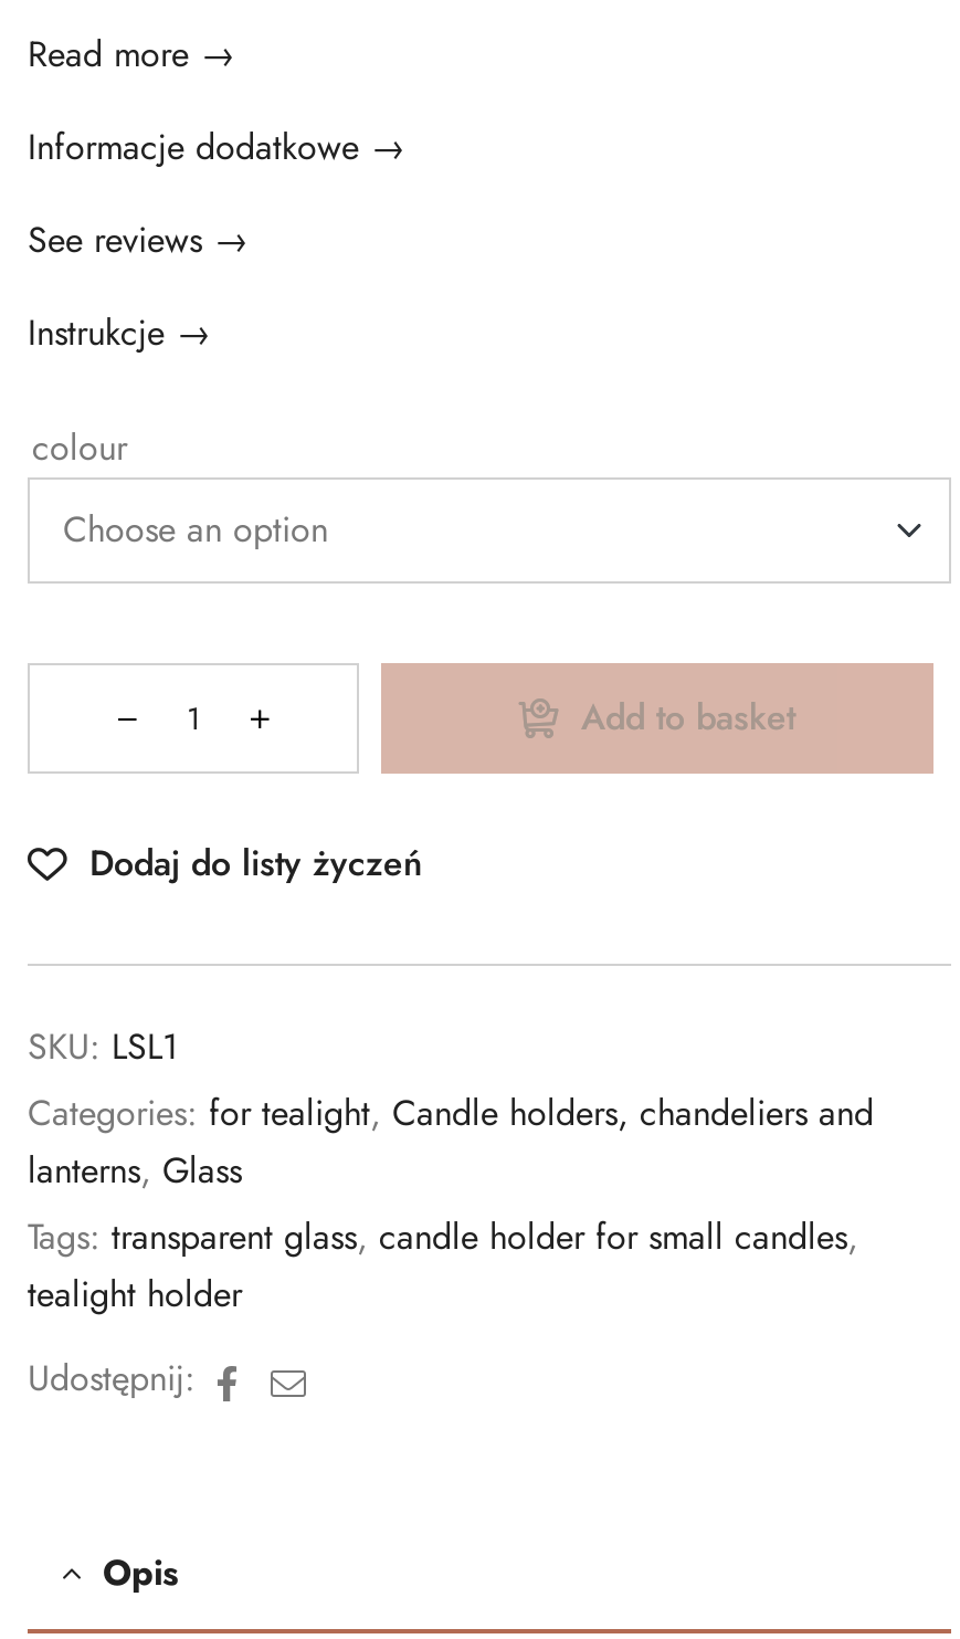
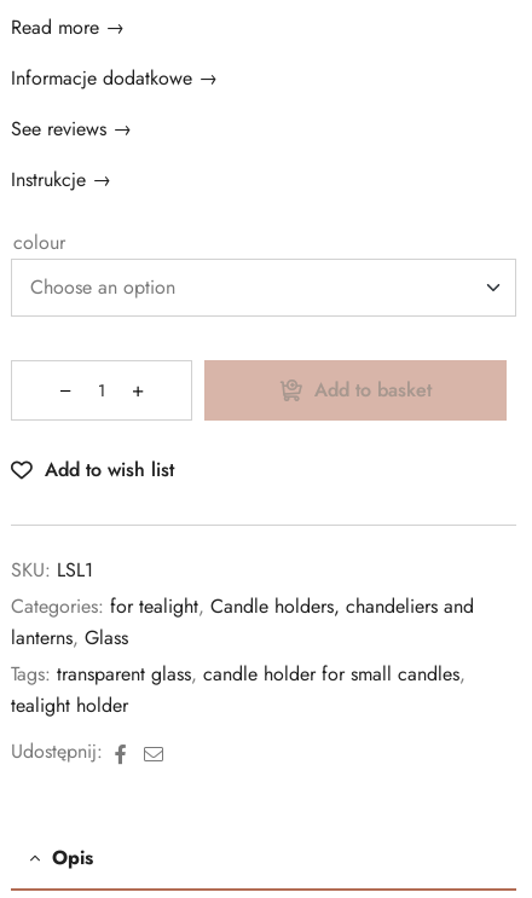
[89,838,423,889] Dodaj do listy życzeń -> [45,456,174,484] Add to wish list

